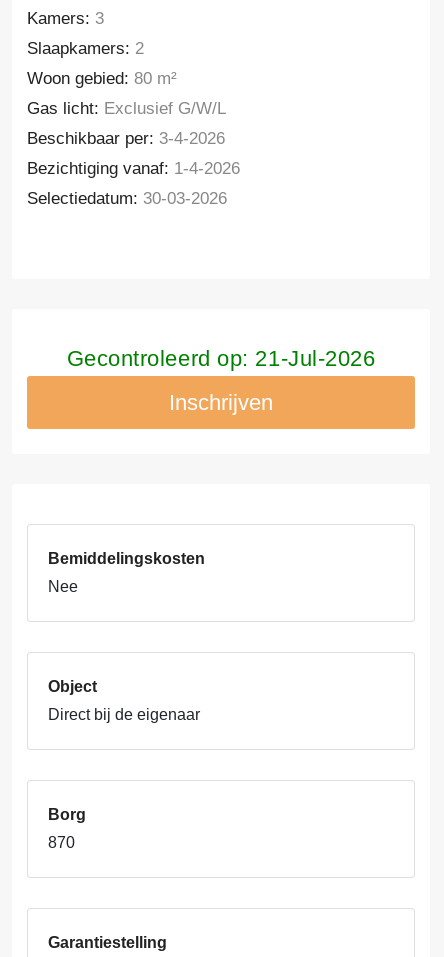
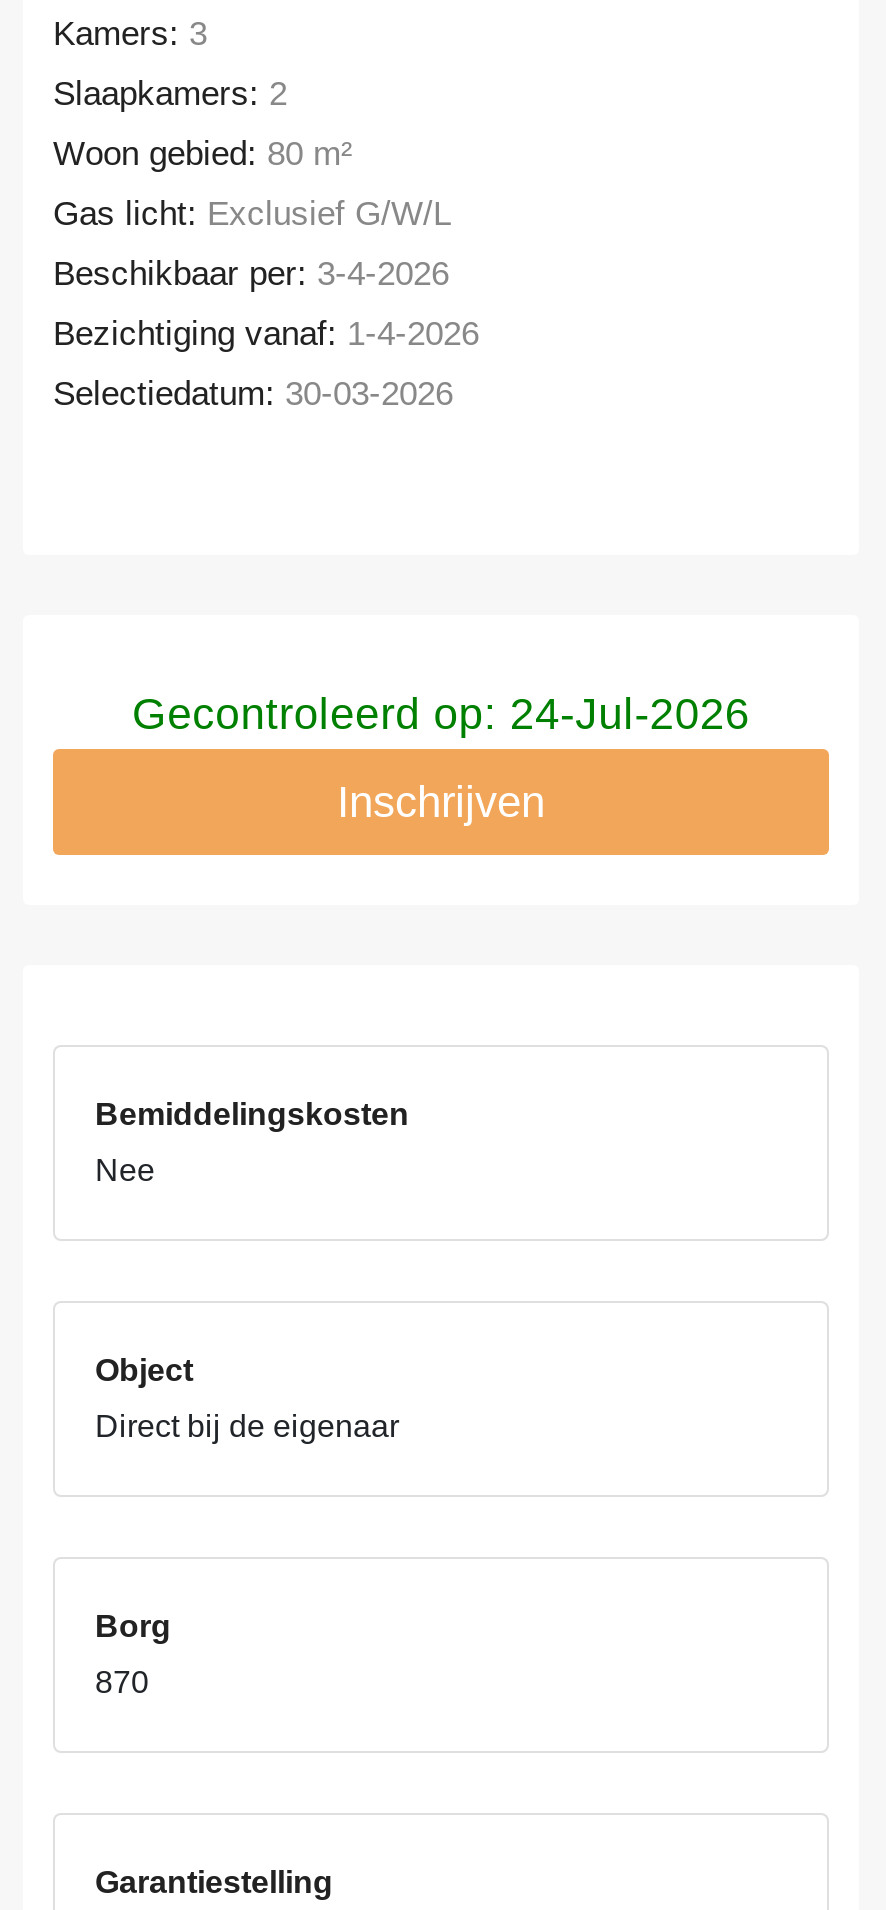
[66,346,375,371] Gecontroleerd op: 21-Jul-2026 -> [132,688,750,738] Gecontroleerd op: 24-Jul-2026

